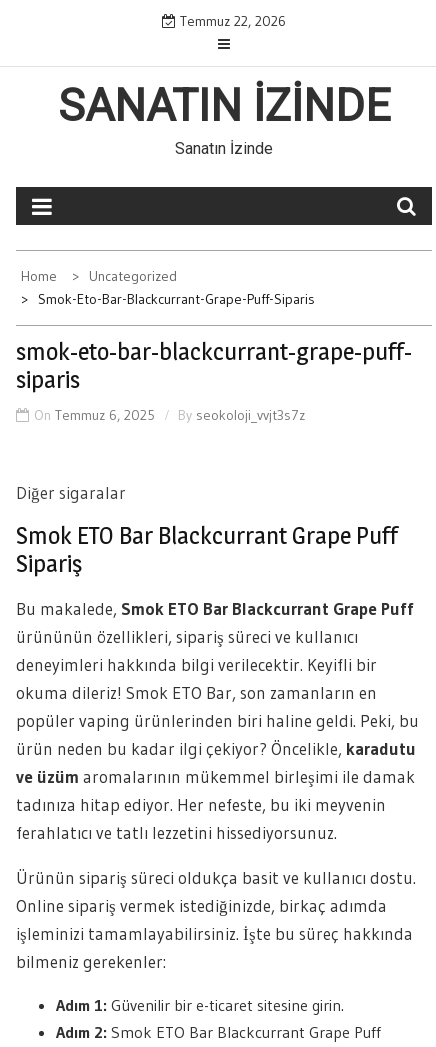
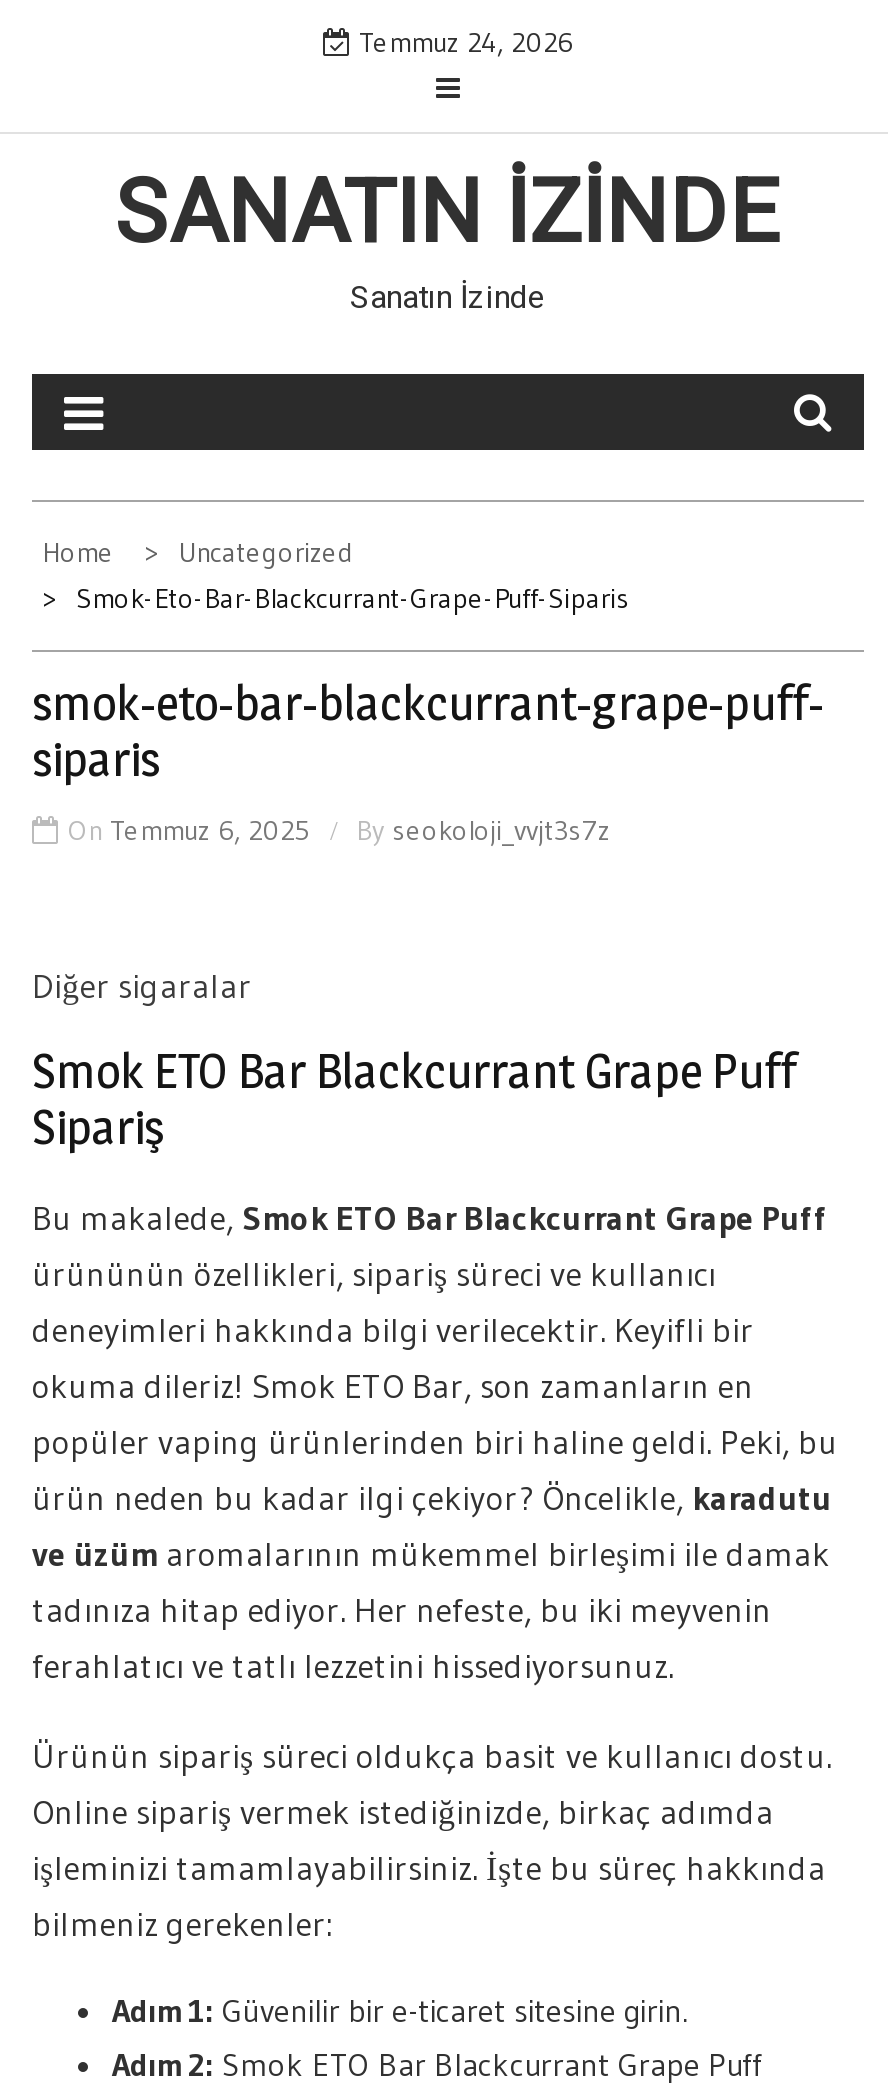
[176,12,286,30] Temmuz 22, 2026 -> [351,24,573,60] Temmuz 24, 2026

